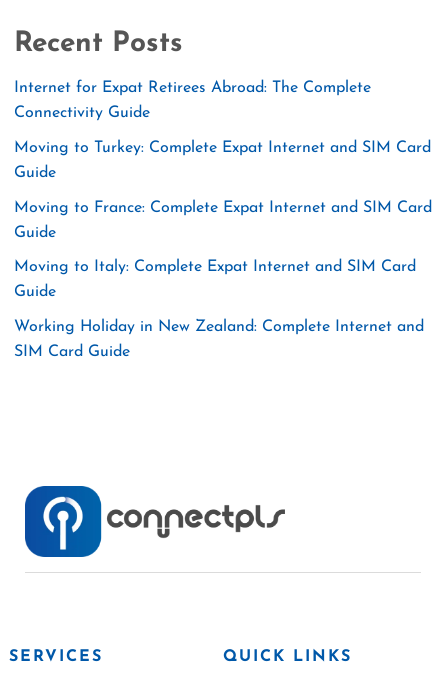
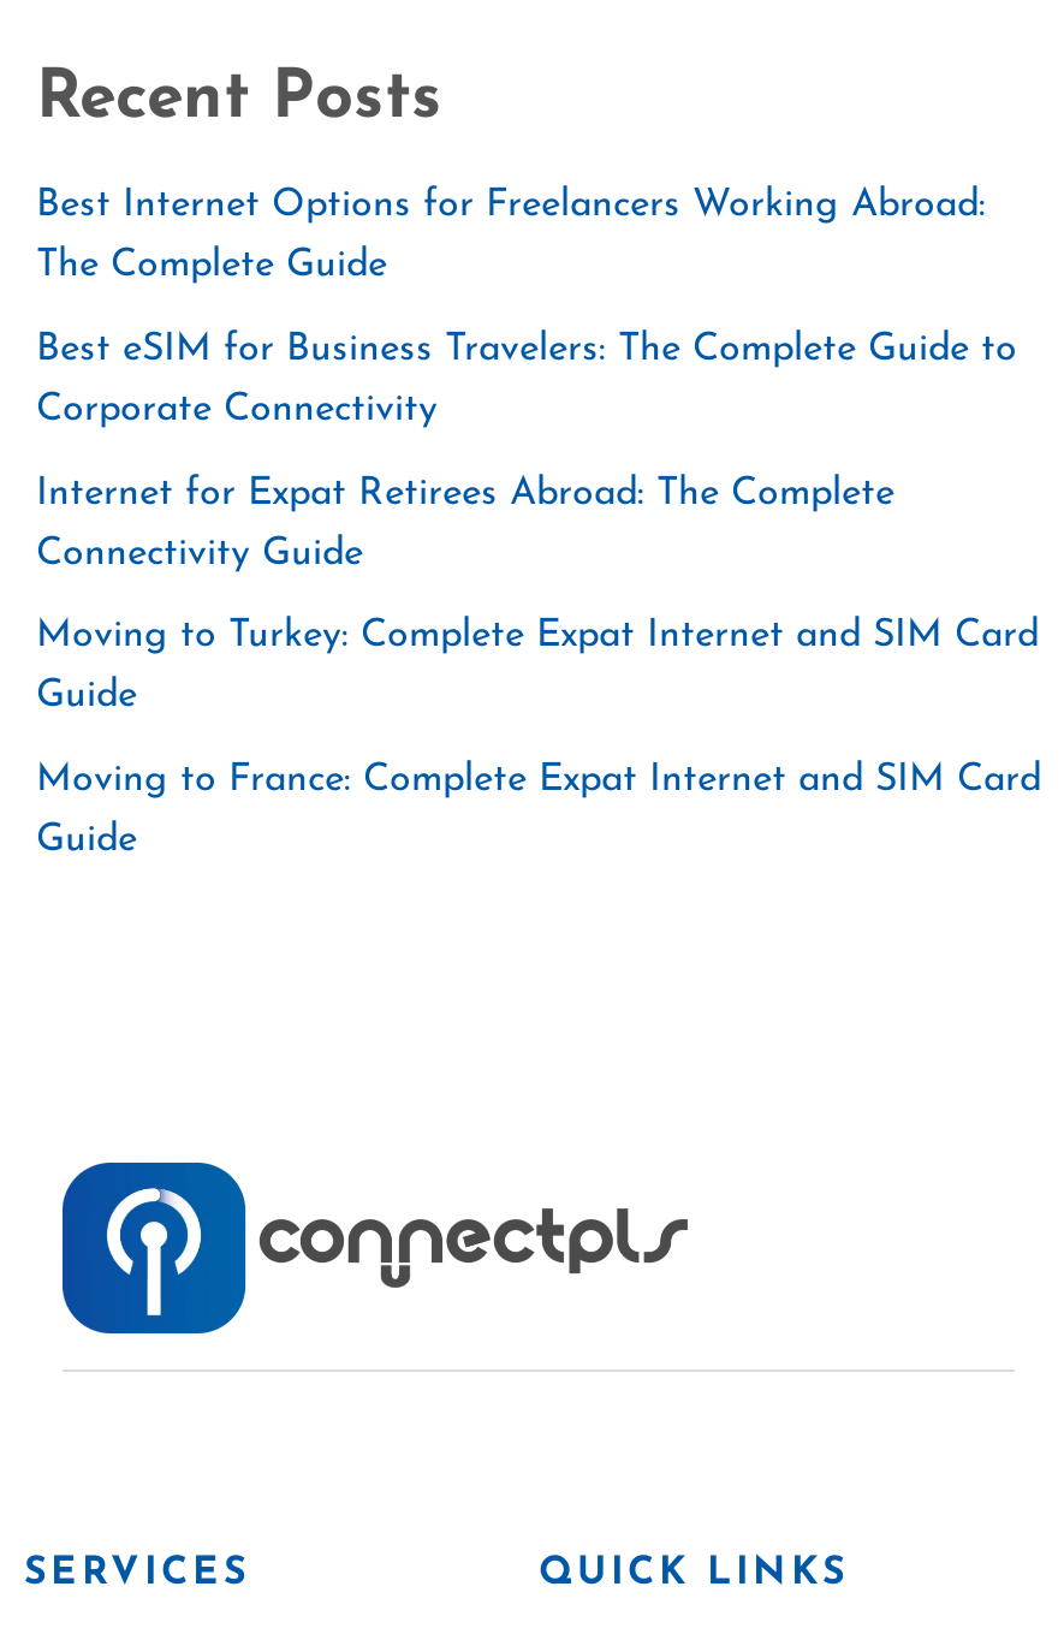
none -> [36,187,1017,429] Best Internet Options for Freelancers Working Abroad: | The Complete Guide | Best eSIM for Business Travelers: The Complete Guide to | Corporate Connectivity
moved [14,80,432,241] -> [36,474,1041,859]: Internet for Expat Retirees Abroad: The Complete | Connectivity Guide | Moving to Turkey: Complete Expat Internet and SIM Card | Guide | Moving to France: Complete Expat Internet and SIM Card | Guide
[14,259,424,360] Moving to Italy: Complete Expat Internet and SIM Card | Guide | Working Holiday in New Zealand: Complete Internet and | SIM Card Guide -> none

